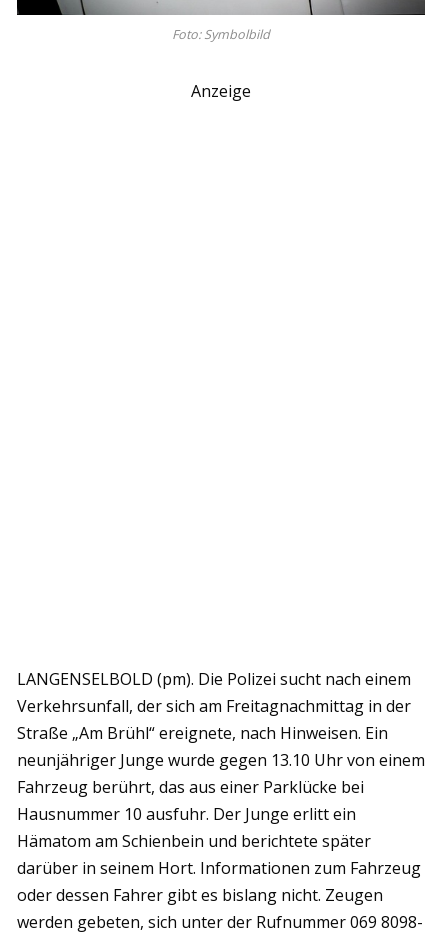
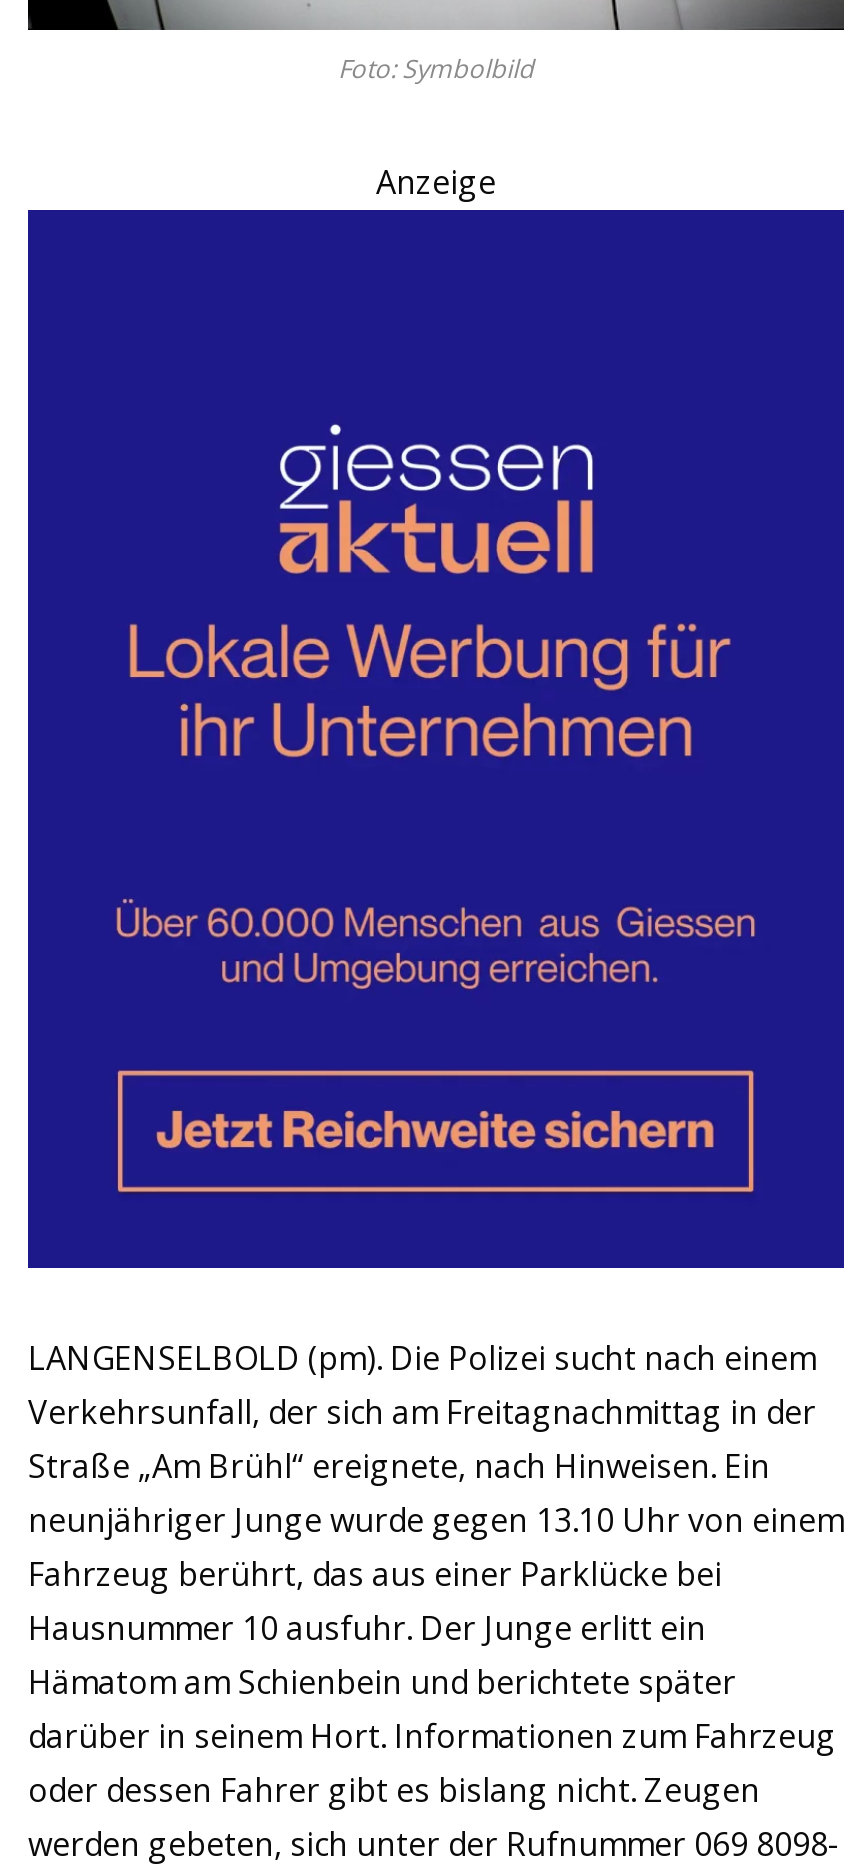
none -> [26,208,846,1270] [image]

